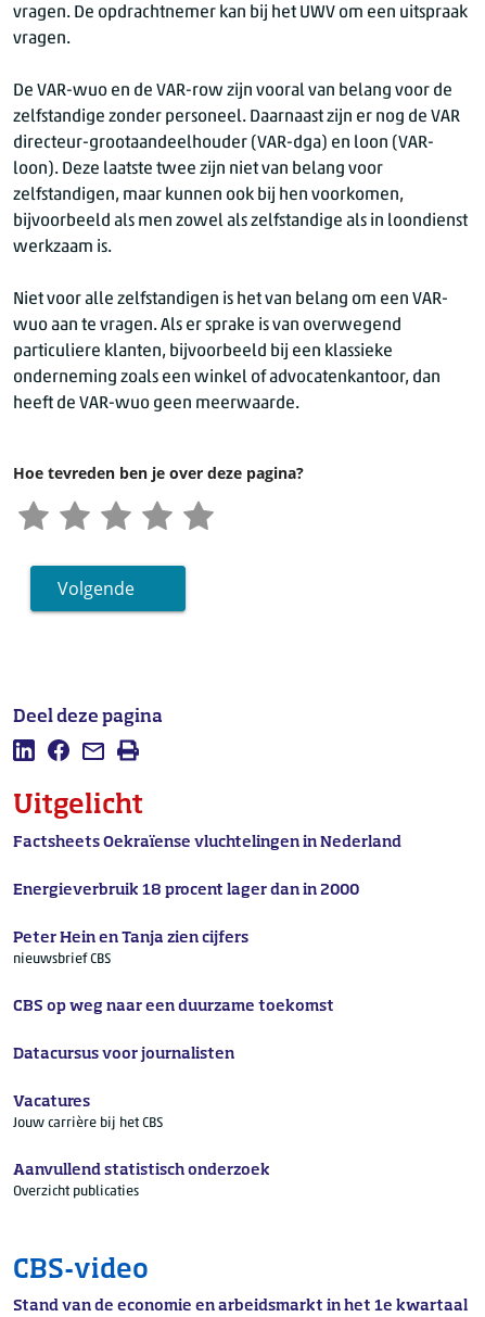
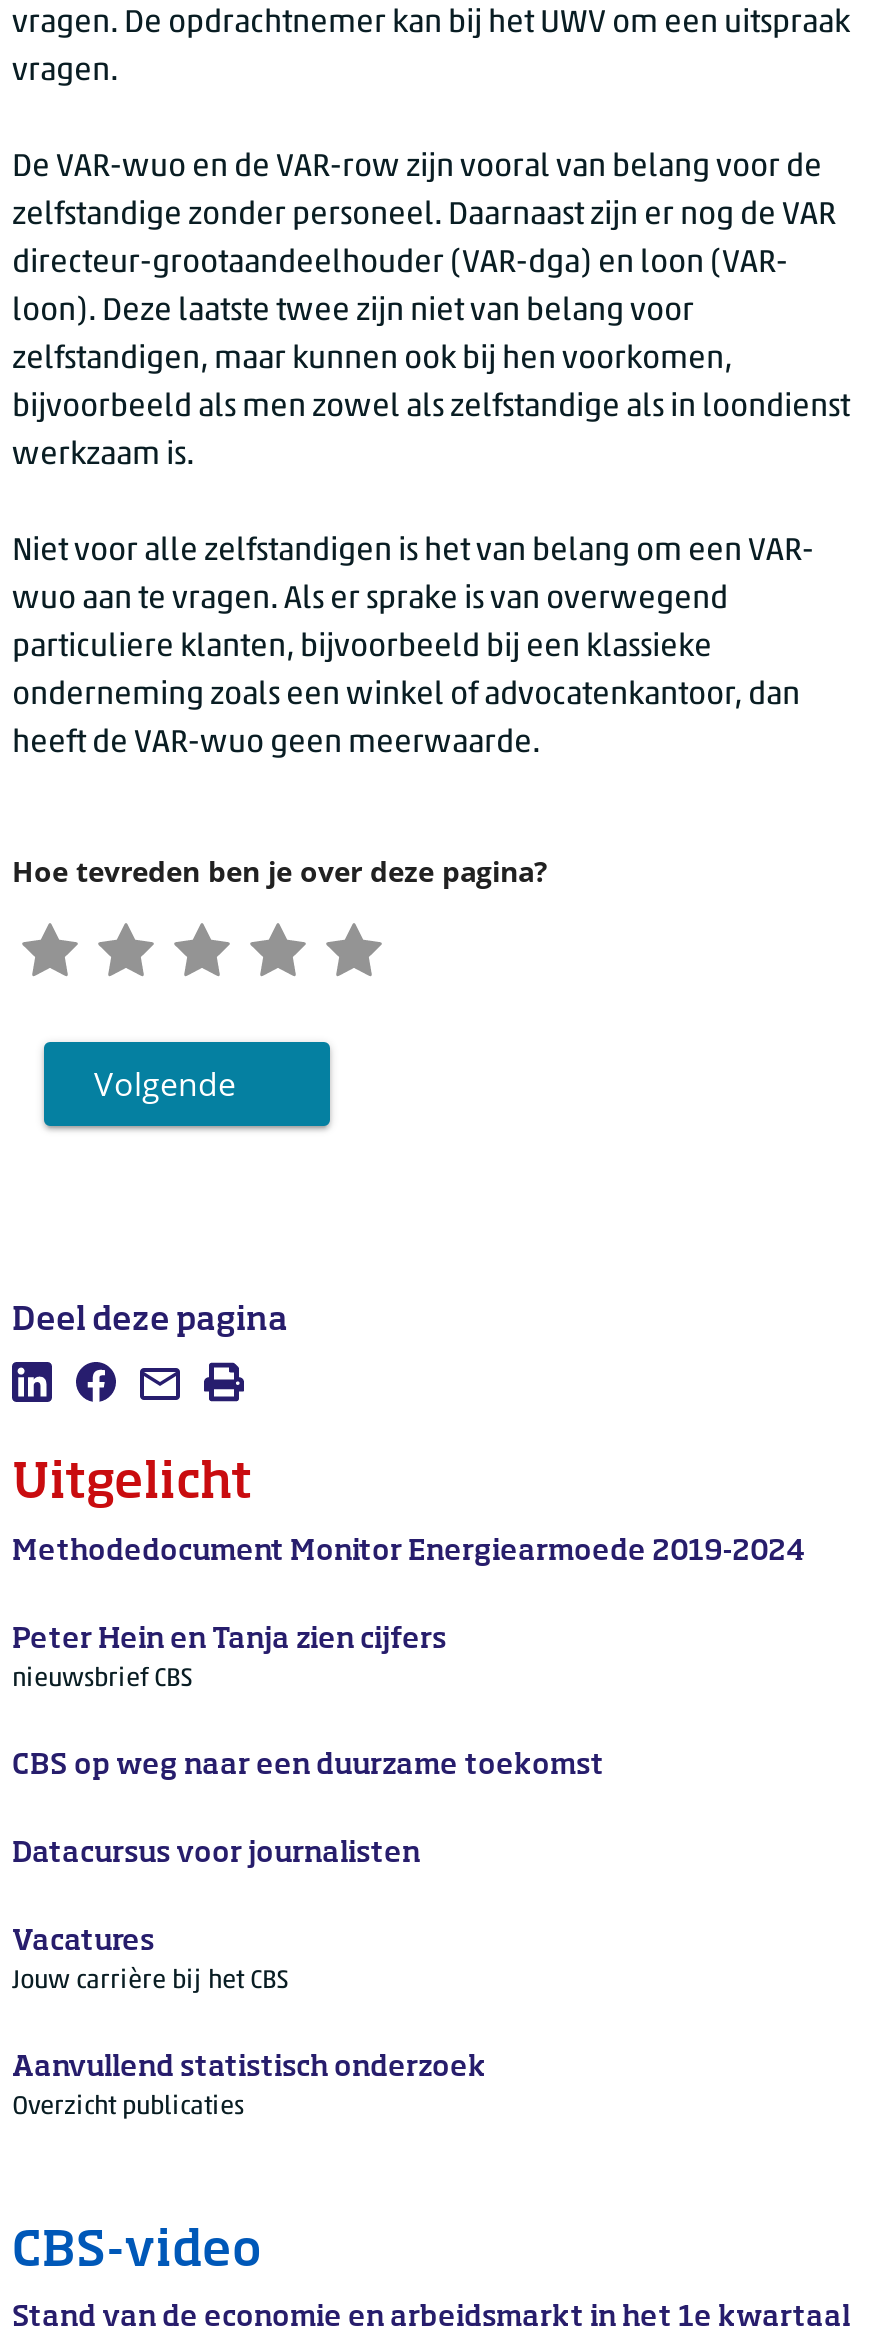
[13,834,401,897] Factsheets Oekraïense vluchtelingen in Nederland | Energieverbruik 18 procent lager dan in 2000 -> [12,1537,806,1565] Methodedocument Monitor Energiearmoede 2019-2024

